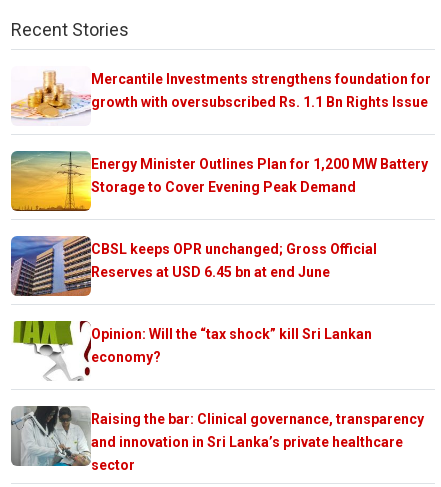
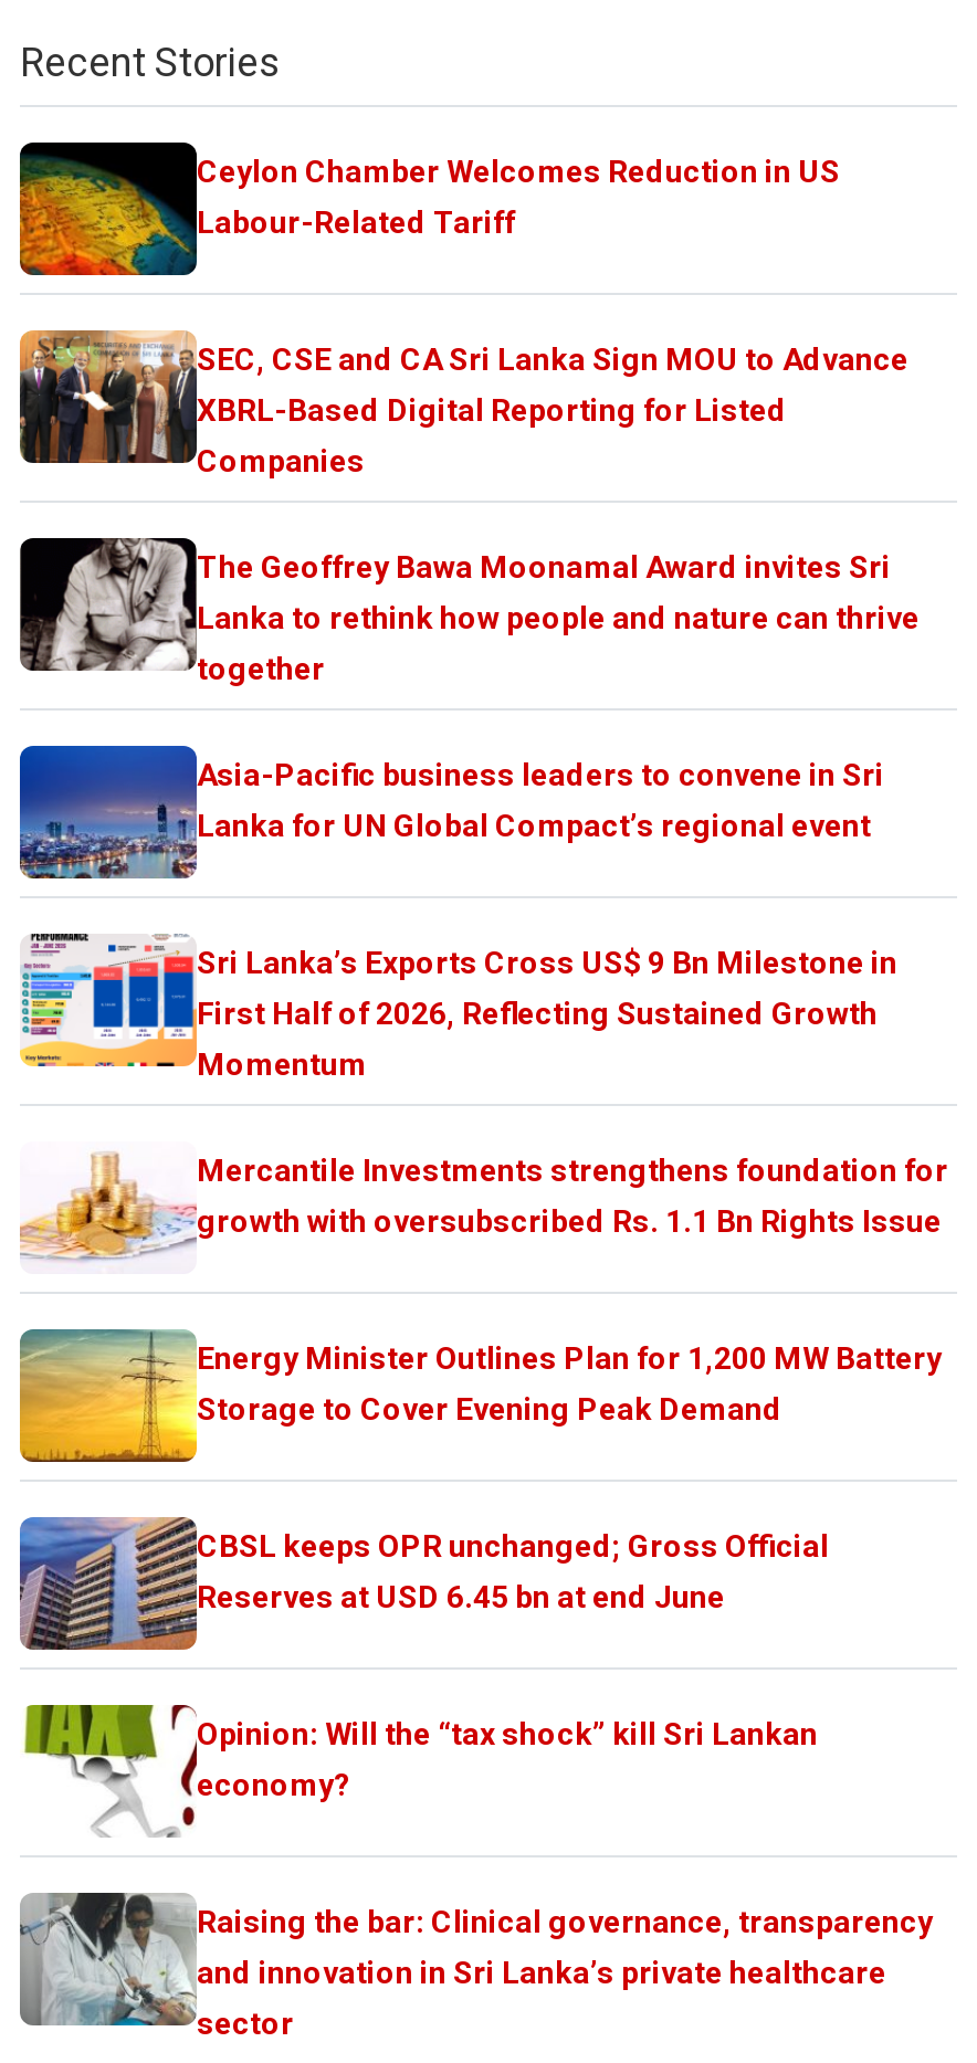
none -> [18,140,840,277] [image] | Ceylon Chamber Welcomes Reduction in US | Labour-Related Tariff
none -> [18,328,920,843] [image] | SEC, CSE and CA Sri Lanka Sign MOU to Advance | XBRL-Based Digital Reporting for Listed | Companies | The Geoffrey Bawa Moonamal Award invites Sri | Lanka to rethink how people and nature can thrive | together | Asia-Pacific business leaders to convene in Sri | Lanka for UN Global Compact’s regional event
none -> [18,744,897,1081] [image] | Sri Lanka’s Exports Cross US$ 9 Bn Milestone in | First Half of 2026, Reflecting Sustained Growth | Momentum
none -> [18,536,166,673] [image]
none -> [18,931,166,1069] [image]

